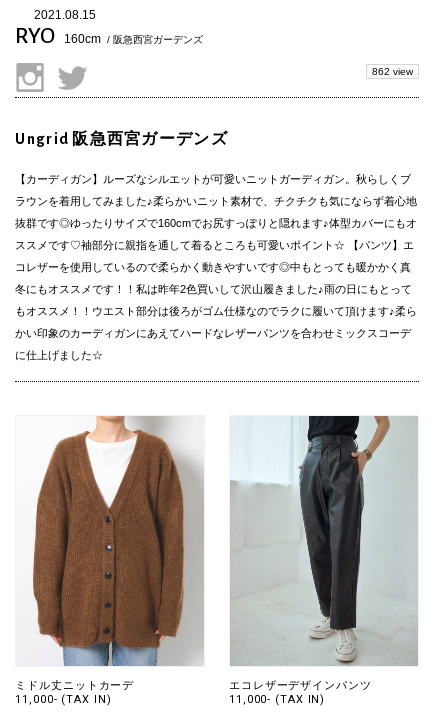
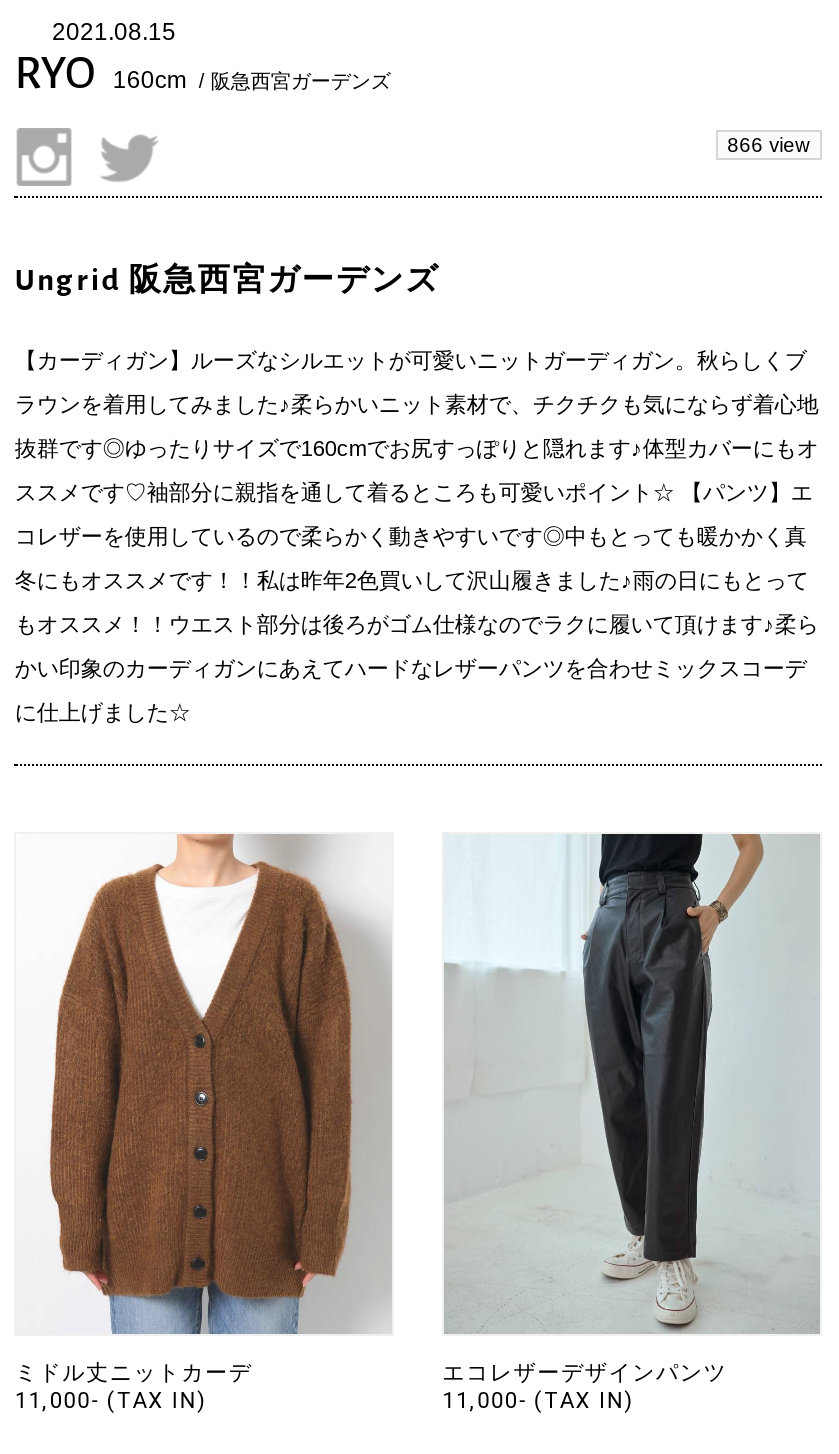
[372,66,413,77] 862 view -> [727,134,809,156] 866 view

